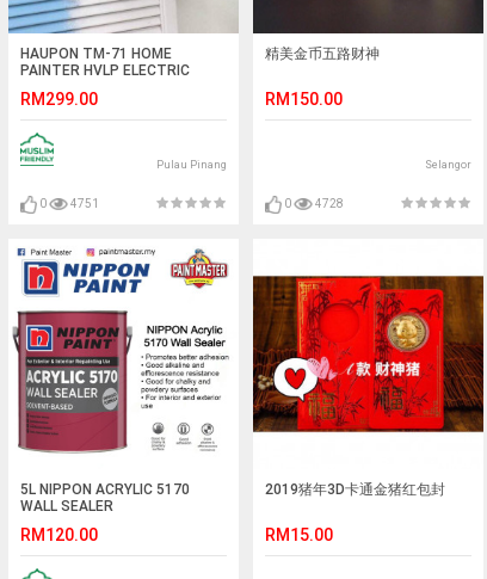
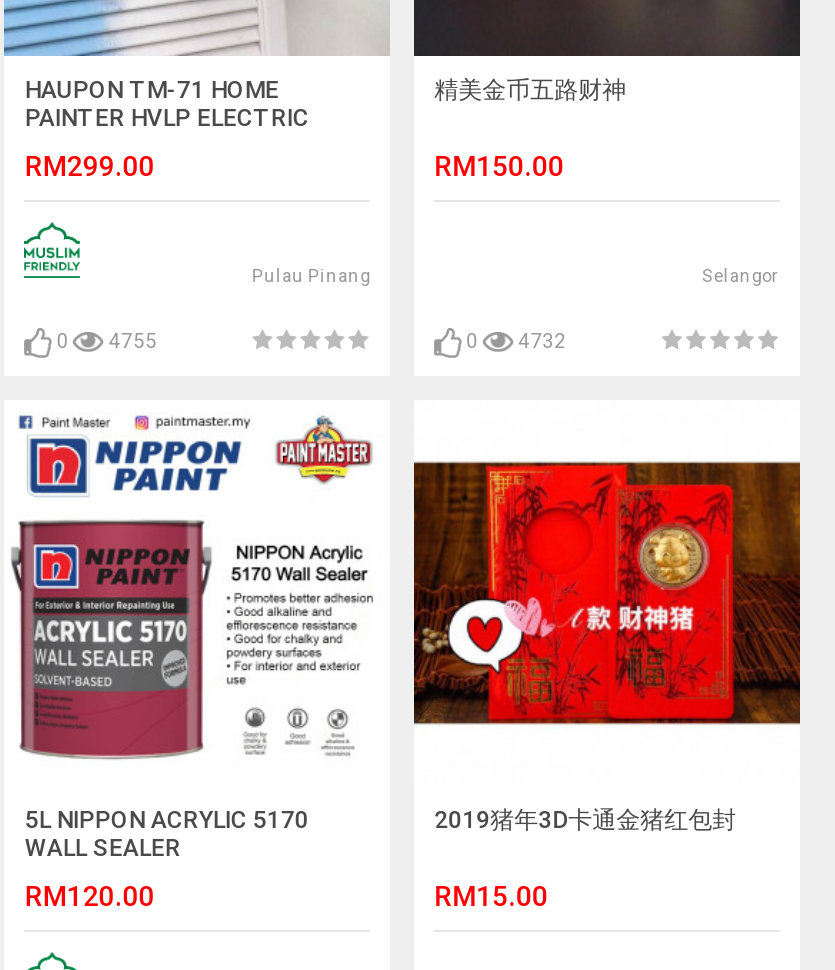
[37,197,100,210] 0 4751 -> [53,330,157,352] 0 4755
[282,197,344,210] 0 4728 -> [462,330,566,352] 0 4732

